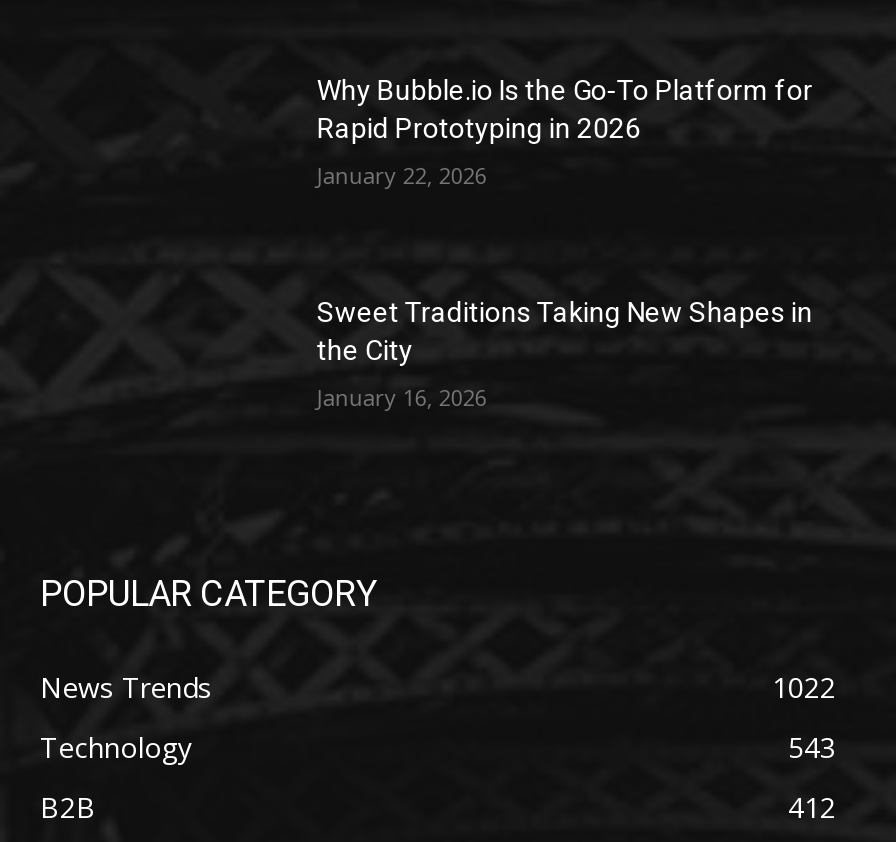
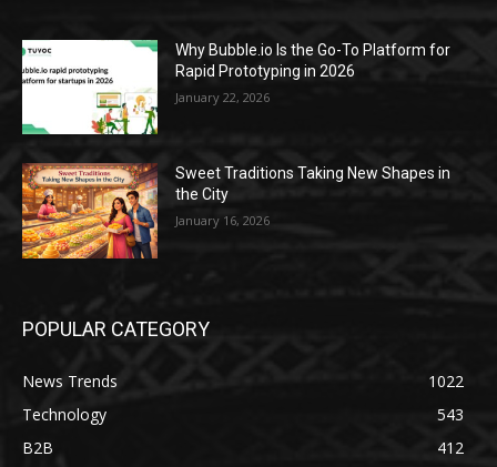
none -> [21,39,159,135] [image]
none -> [21,162,159,260] [image]

